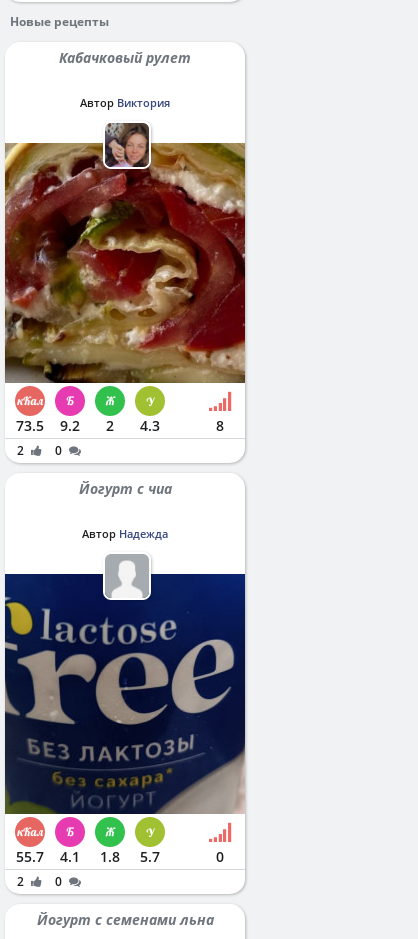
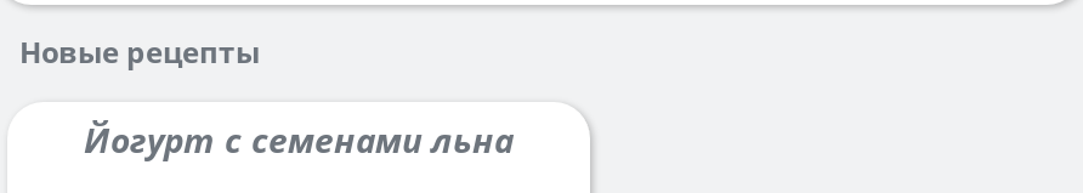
[67,48,191,110] Кабачковый рулет | Автор Виктория -> none
[4,122,246,541] [image] | 73.5 | 9.2 | 2 | 4.3 | 8 | 2 | 0 | Йогурт с чиа | Автор Надежда -> none
[4,554,246,890] [image] | 55.7 | 4.1 | 1.8 | 5.7 | 0 | 2 | 0 -> none

